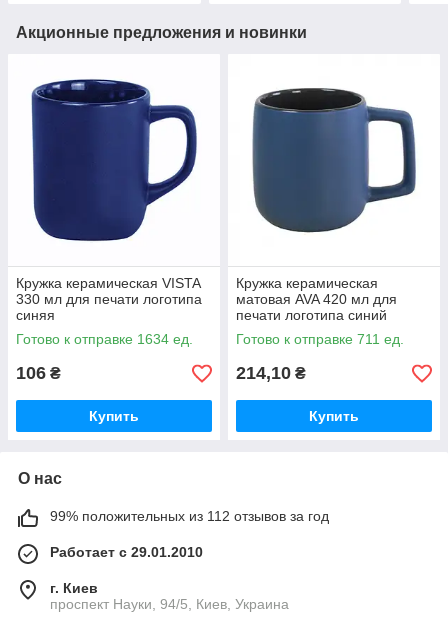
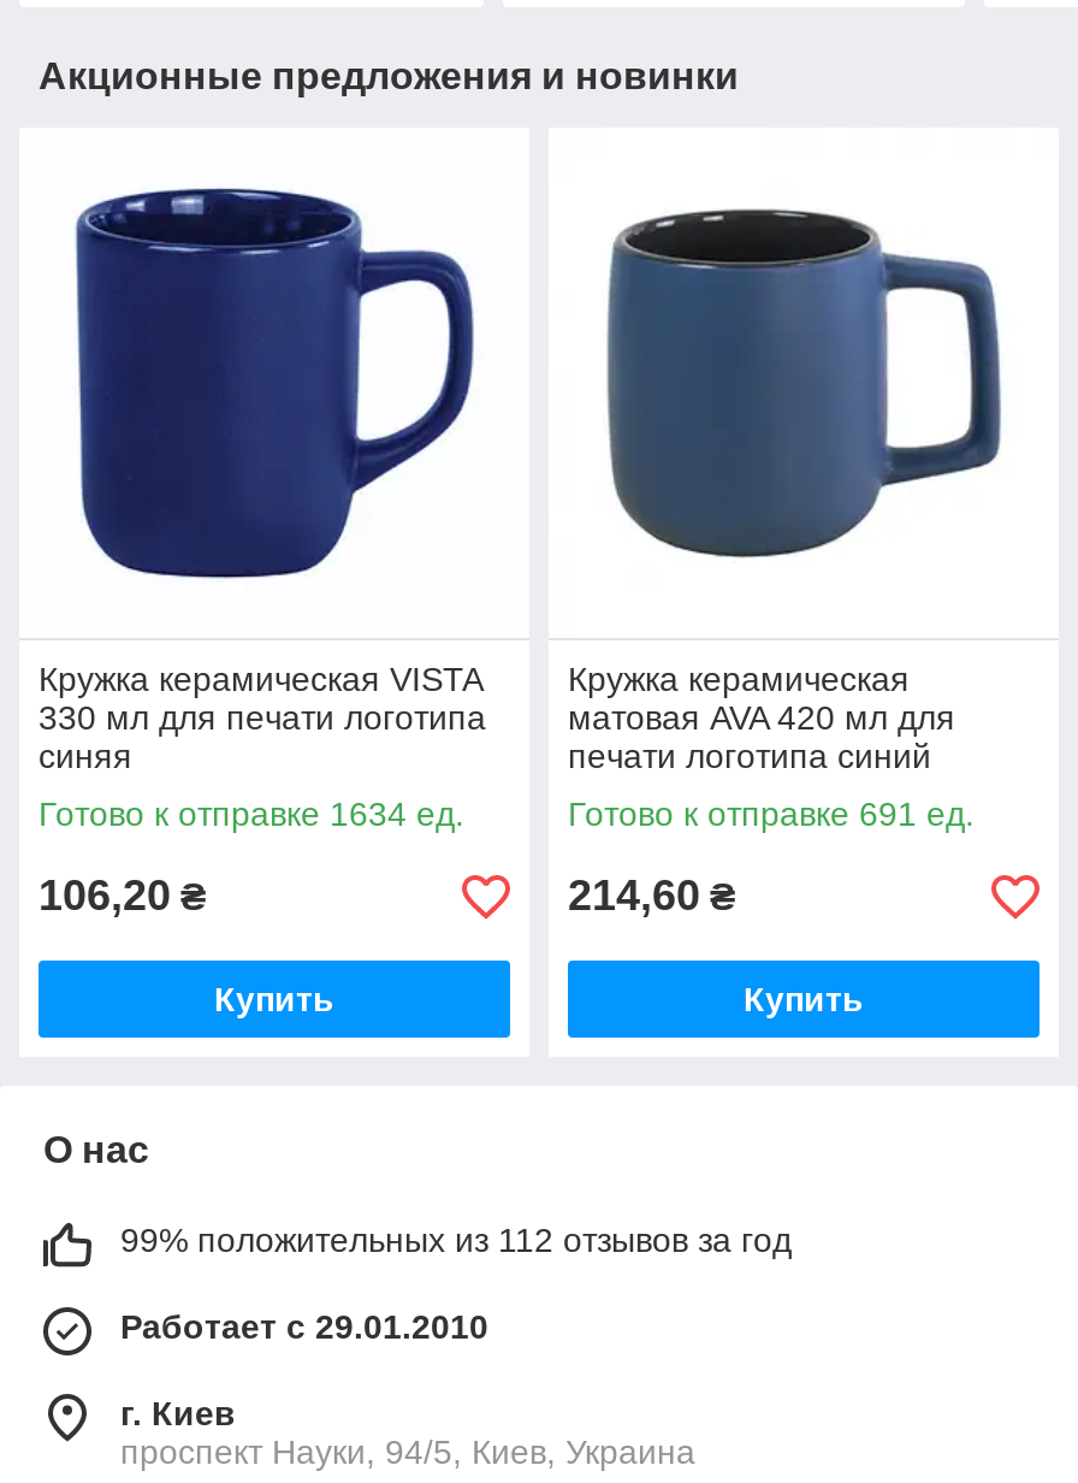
[236,331,404,347] Готово к отправке 711 ед. -> [568,795,975,834] Готово к отправке 691 ед.
[16,363,61,383] 106 ₴ -> [38,872,207,921] 106,20 ₴
[236,363,306,383] 214,10 ₴ -> [568,872,736,921] 214,60 ₴

